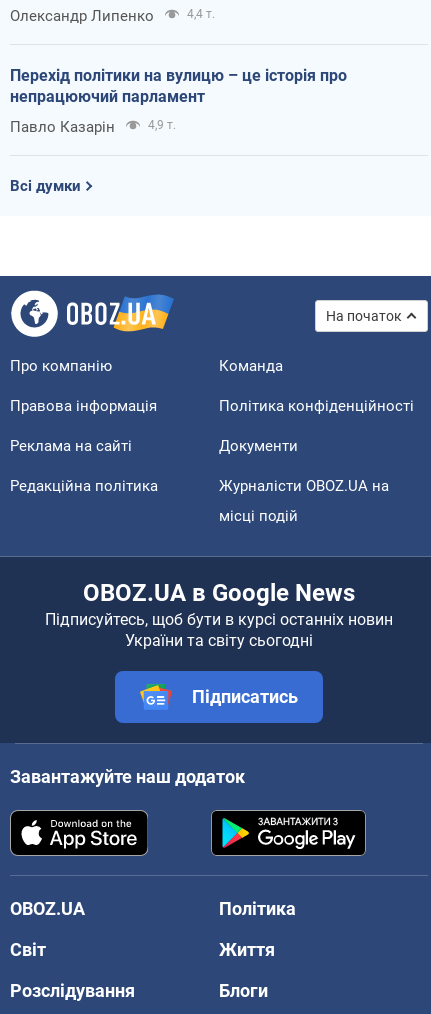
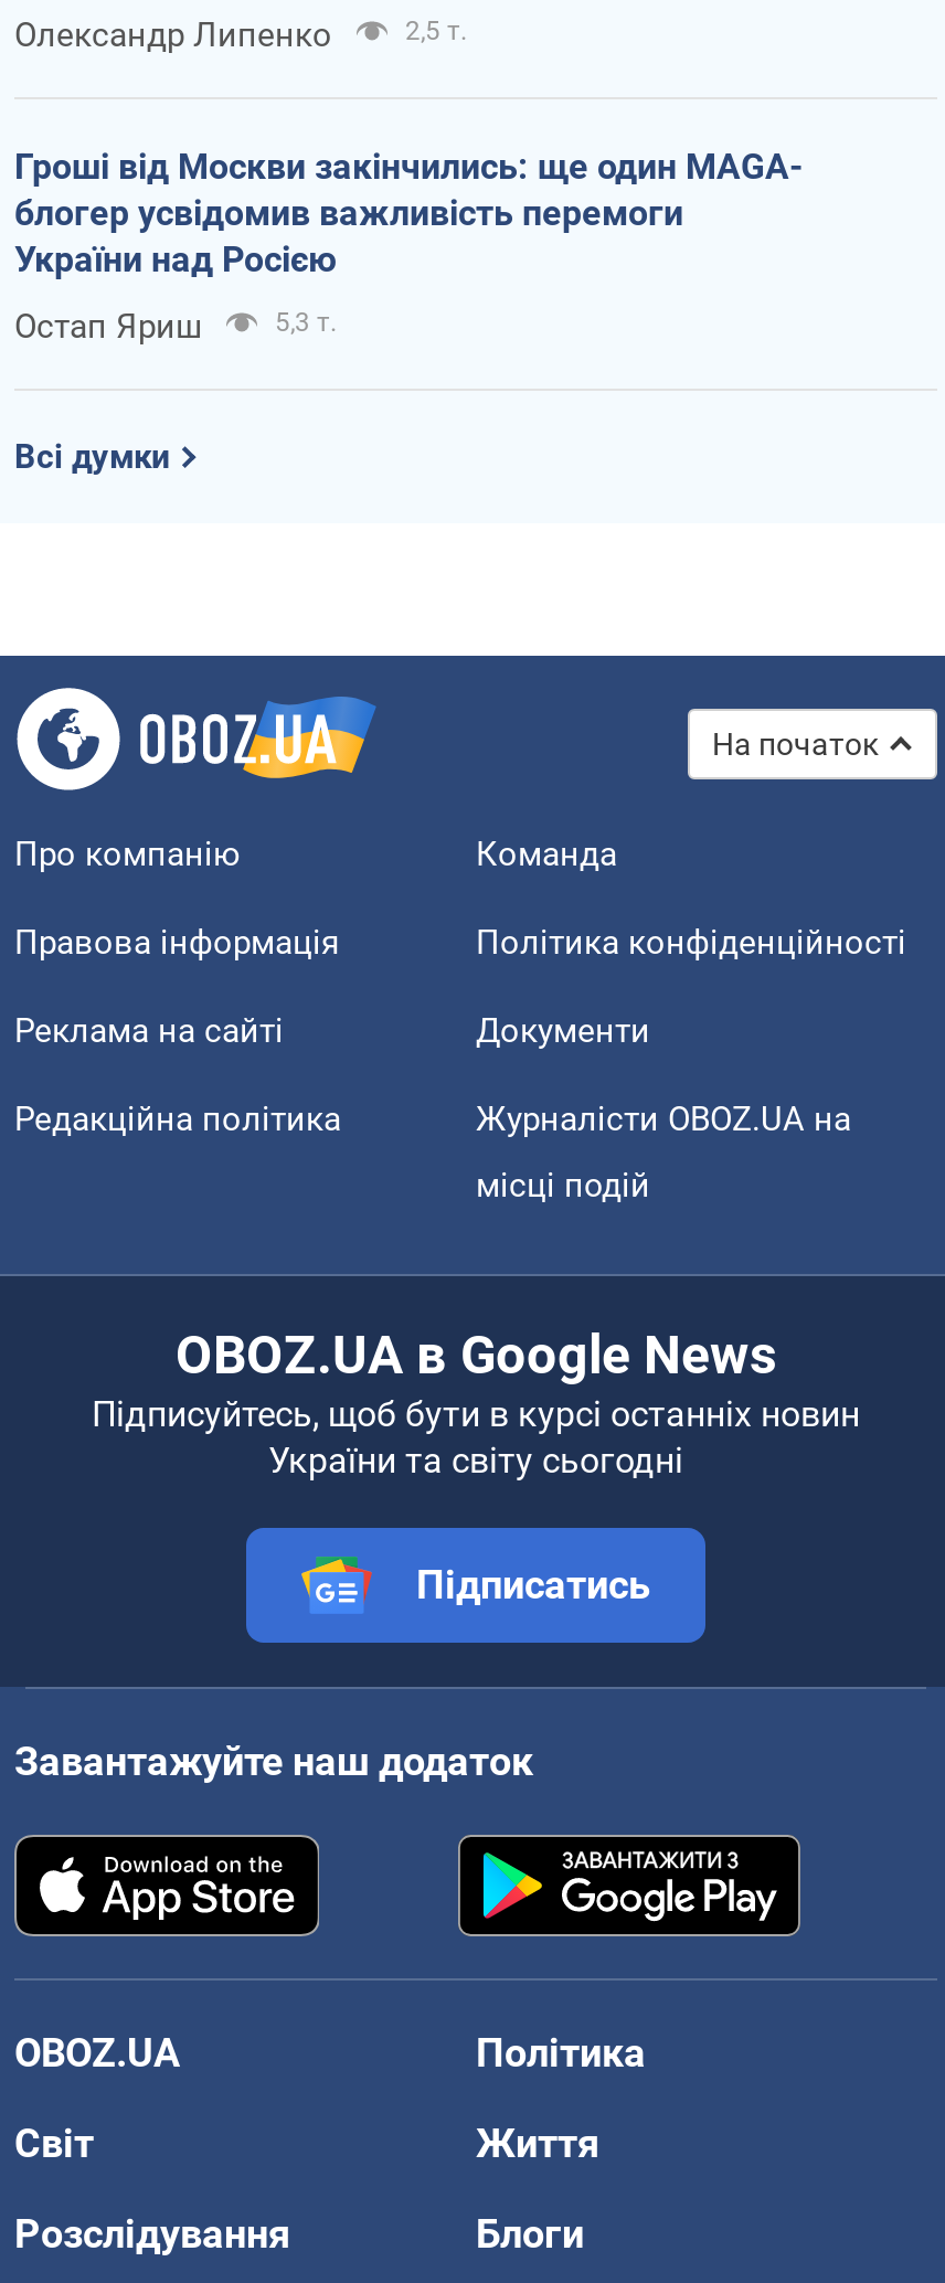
[187,7,215,21] 4,4 т. -> [405,15,467,46] 2,5 т.
[10,66,347,106] Перехід політики на вулицю – це історія про | непрацюючий парламент -> [14,145,803,280] Гроші від Москви закінчились: ще один MAGA- | блогер усвідомив важливість перемоги | України над Росією
[10,118,176,136] Павло Казарін | 4,9 т. -> [14,306,337,346] Остап Яриш | 5,3 т.

